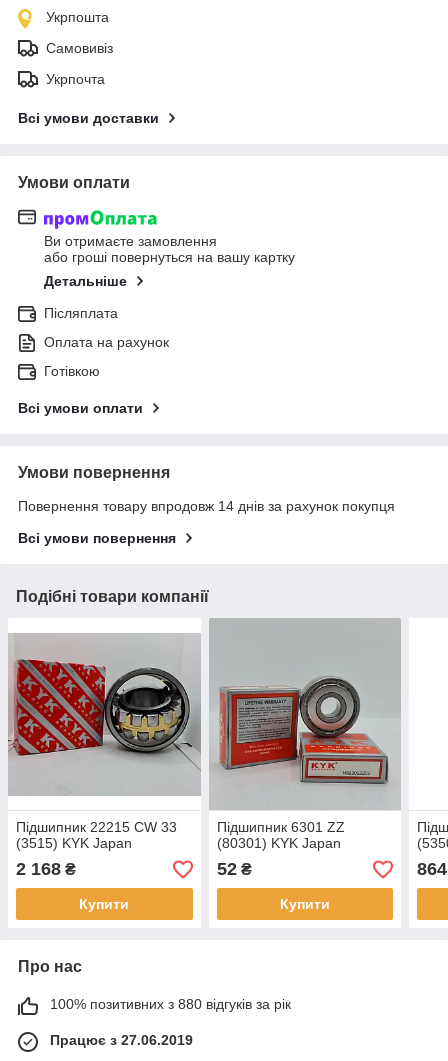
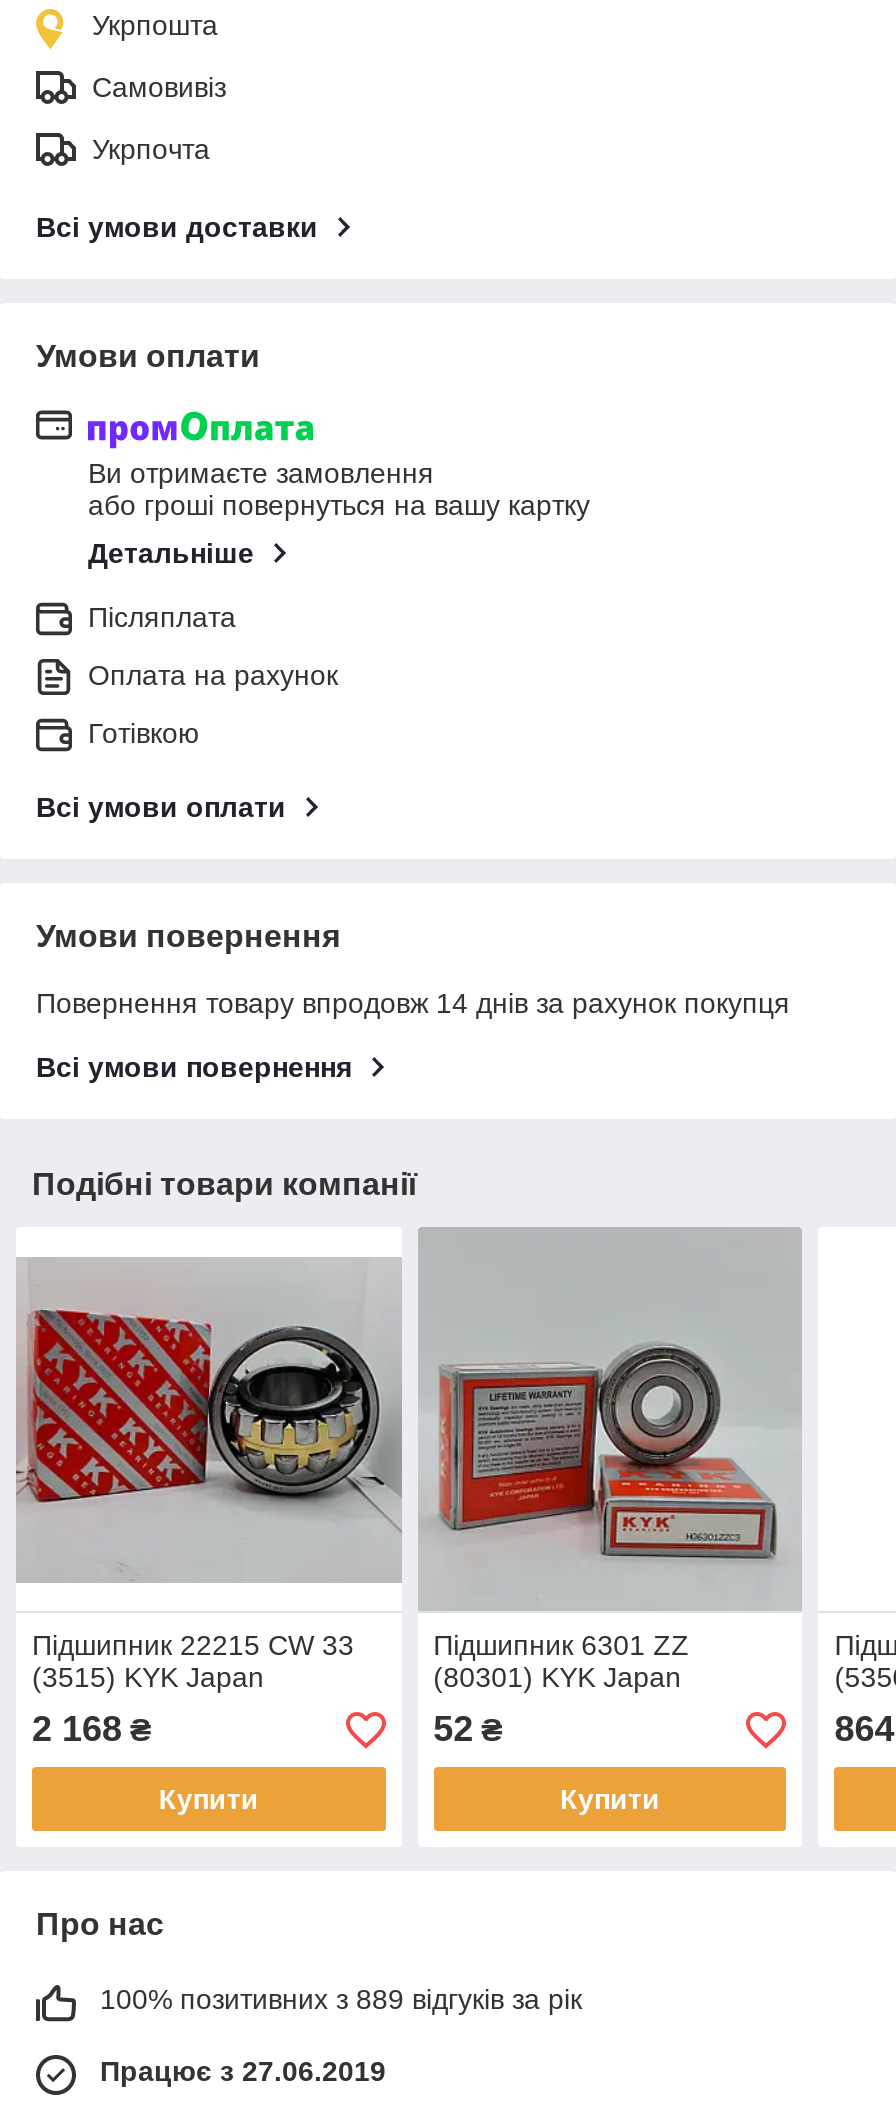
[50,996,291,1012] 100% позитивних з 880 відгуків за рік -> [100,1984,582,2016] 100% позитивних з 889 відгуків за рік

